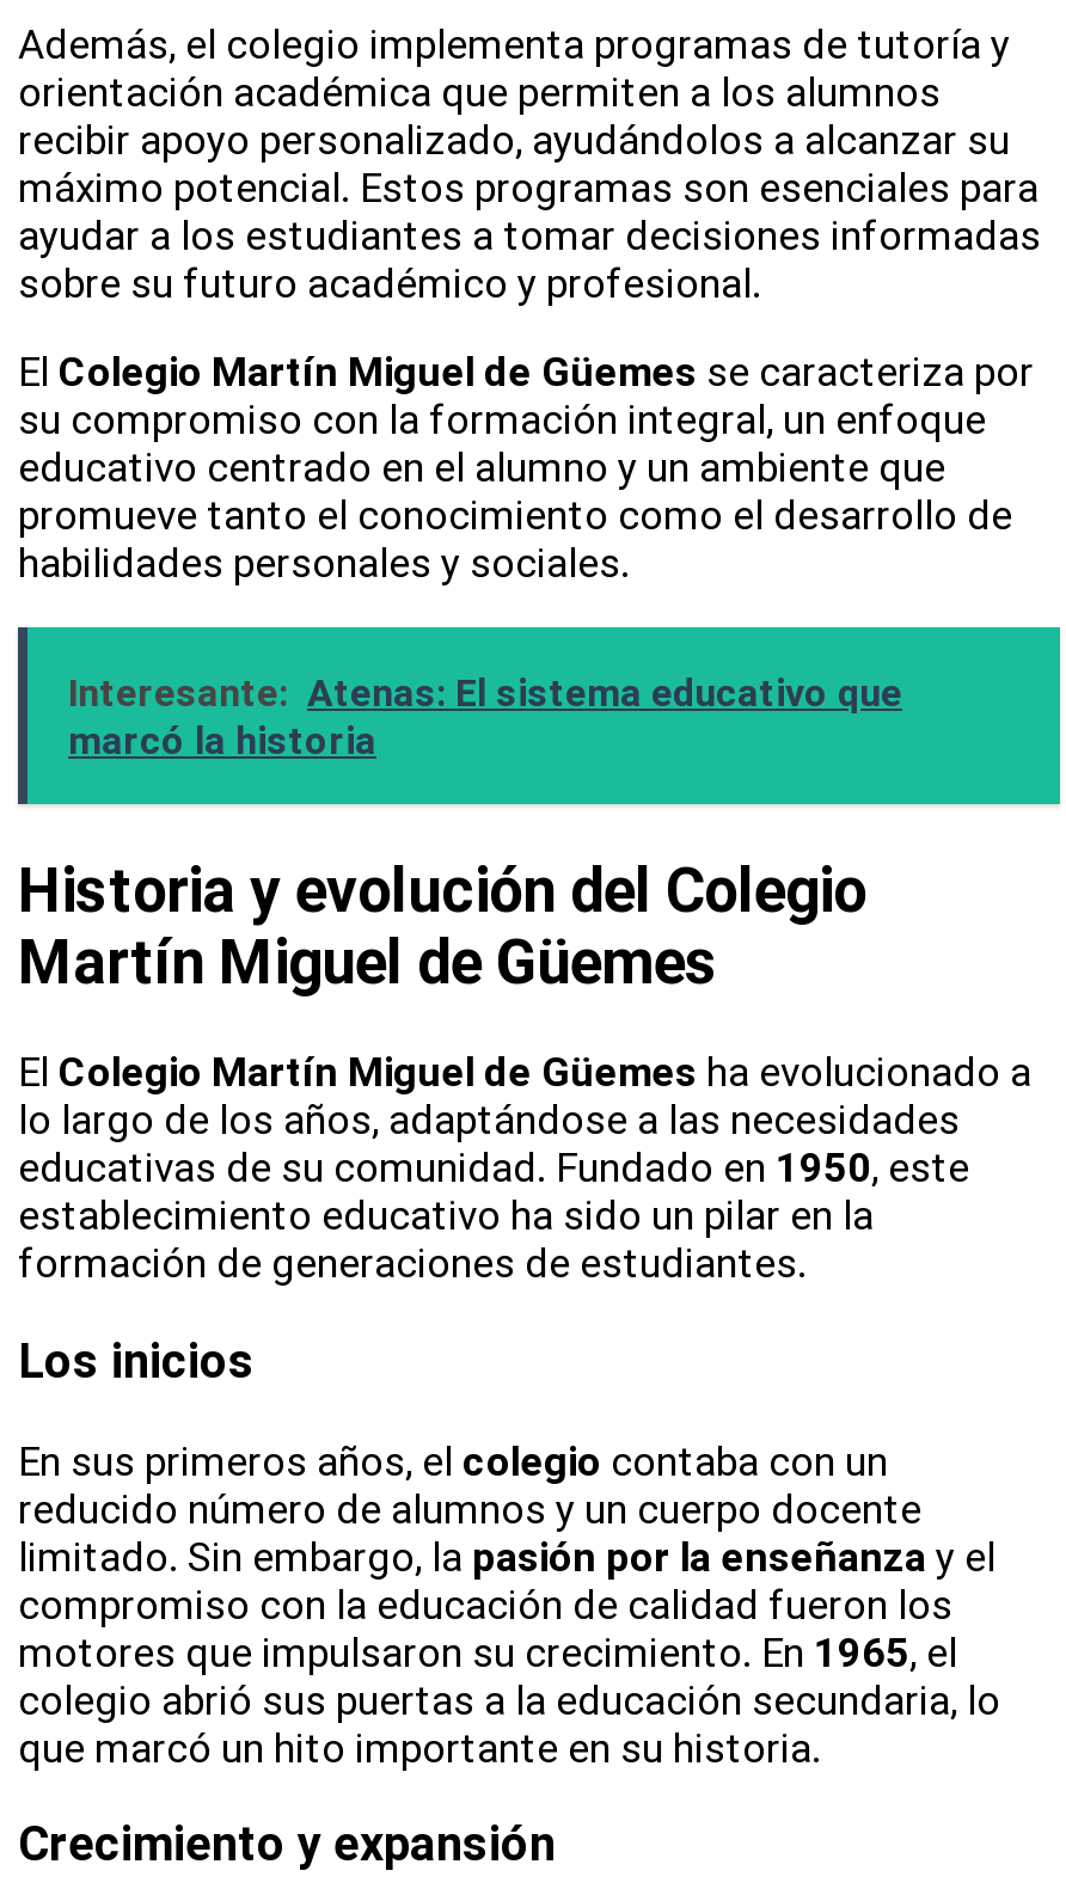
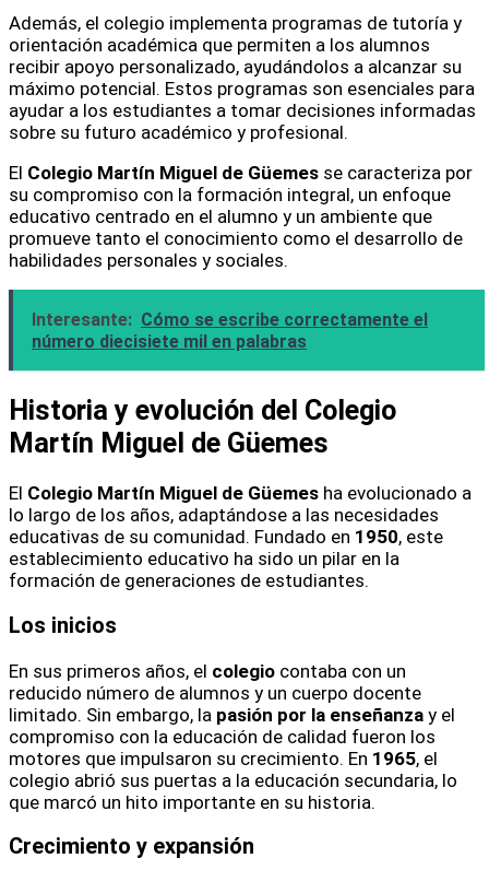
[68,669,902,762] Interesante: Atenas: El sistema educativo que | marcó la historia -> [32,309,428,351] Interesante: Cómo se escribe correctamente el | número diecisiete mil en palabras

